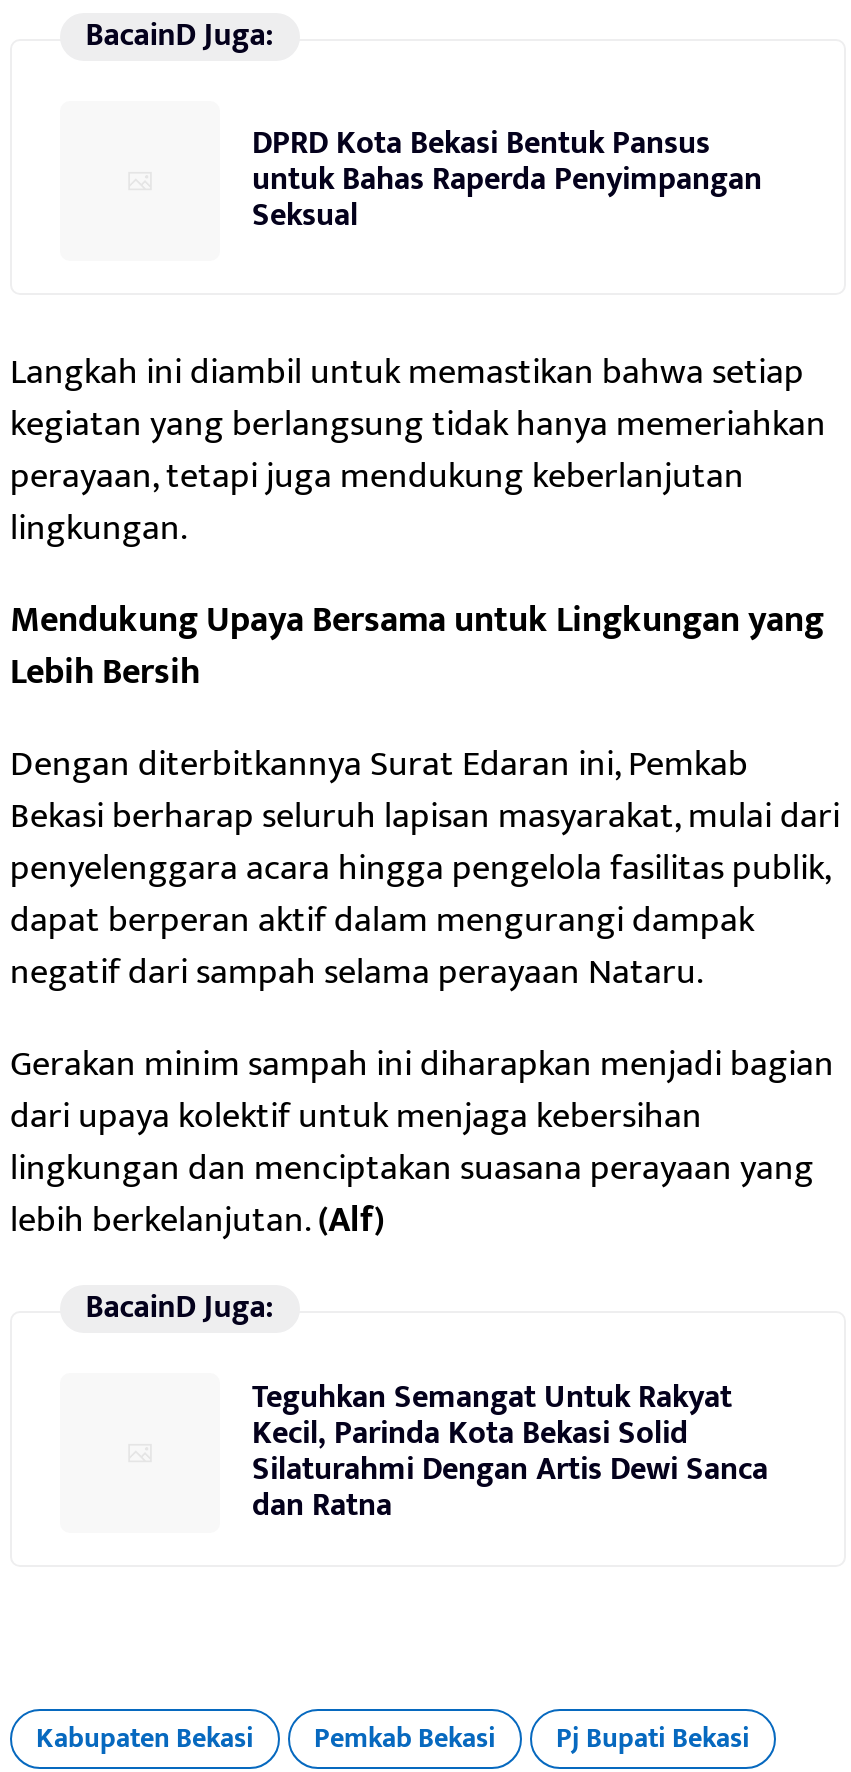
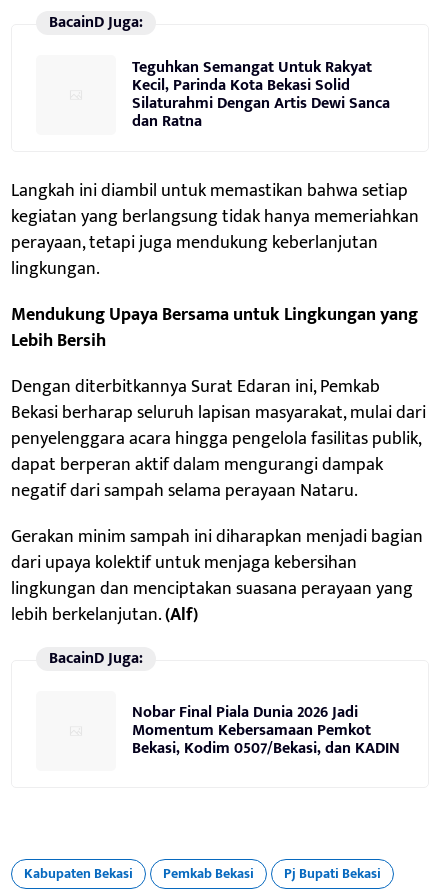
[252,117,762,243] DPRD Kota Bekasi Bentuk Pansus | untuk Bahas Raperda Penyimpangan | Seksual -> none
none -> [132,699,400,762] Nobar Final Piala Dunia 2026 Jadi | Momentum Kebersamaan Pemkot | Bekasi, Kodim 0507/Bekasi, dan KADIN
moved [252,1371,768,1533] -> [132,54,390,135]: Teguhkan Semangat Untuk Rakyat | Kecil, Parinda Kota Bekasi Solid | Silaturahmi Dengan Artis Dewi Sanca | dan Ratna

